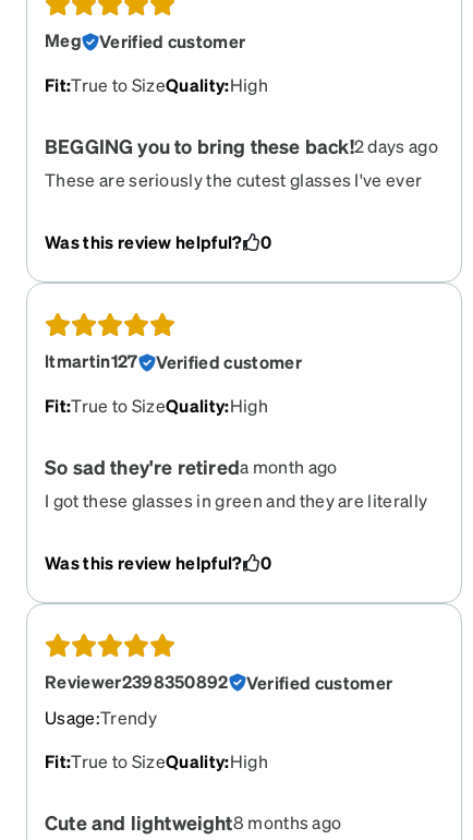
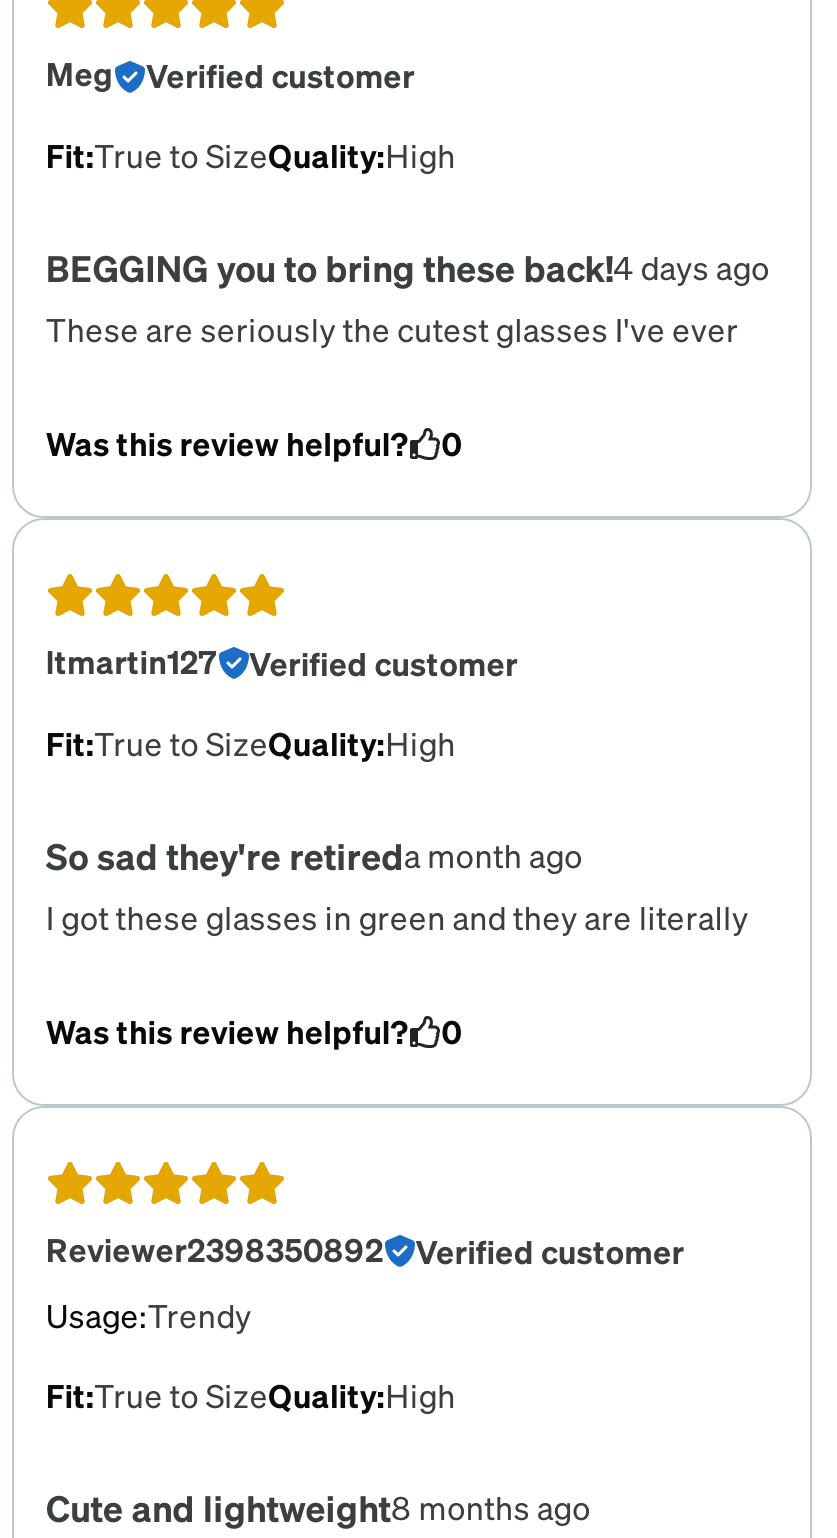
[45,133,438,158] BEGGING you to bring these back!2 days ago -> [46,244,770,290] BEGGING you to bring these back!4 days ago

